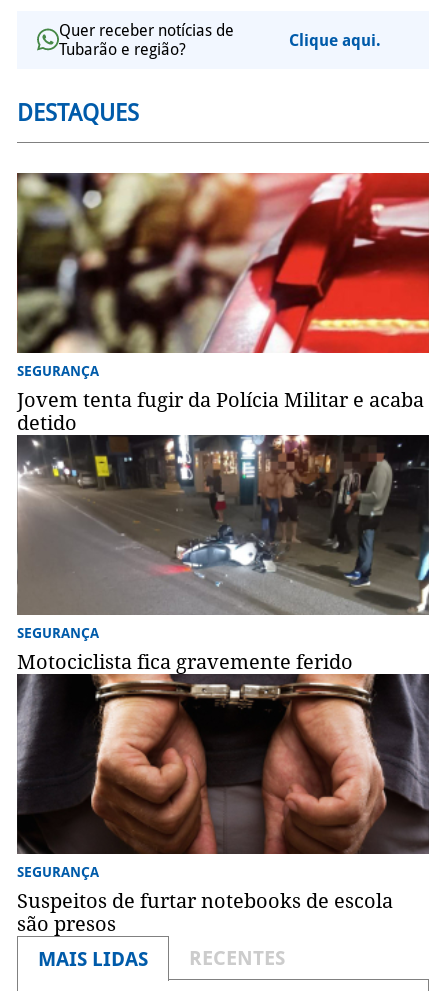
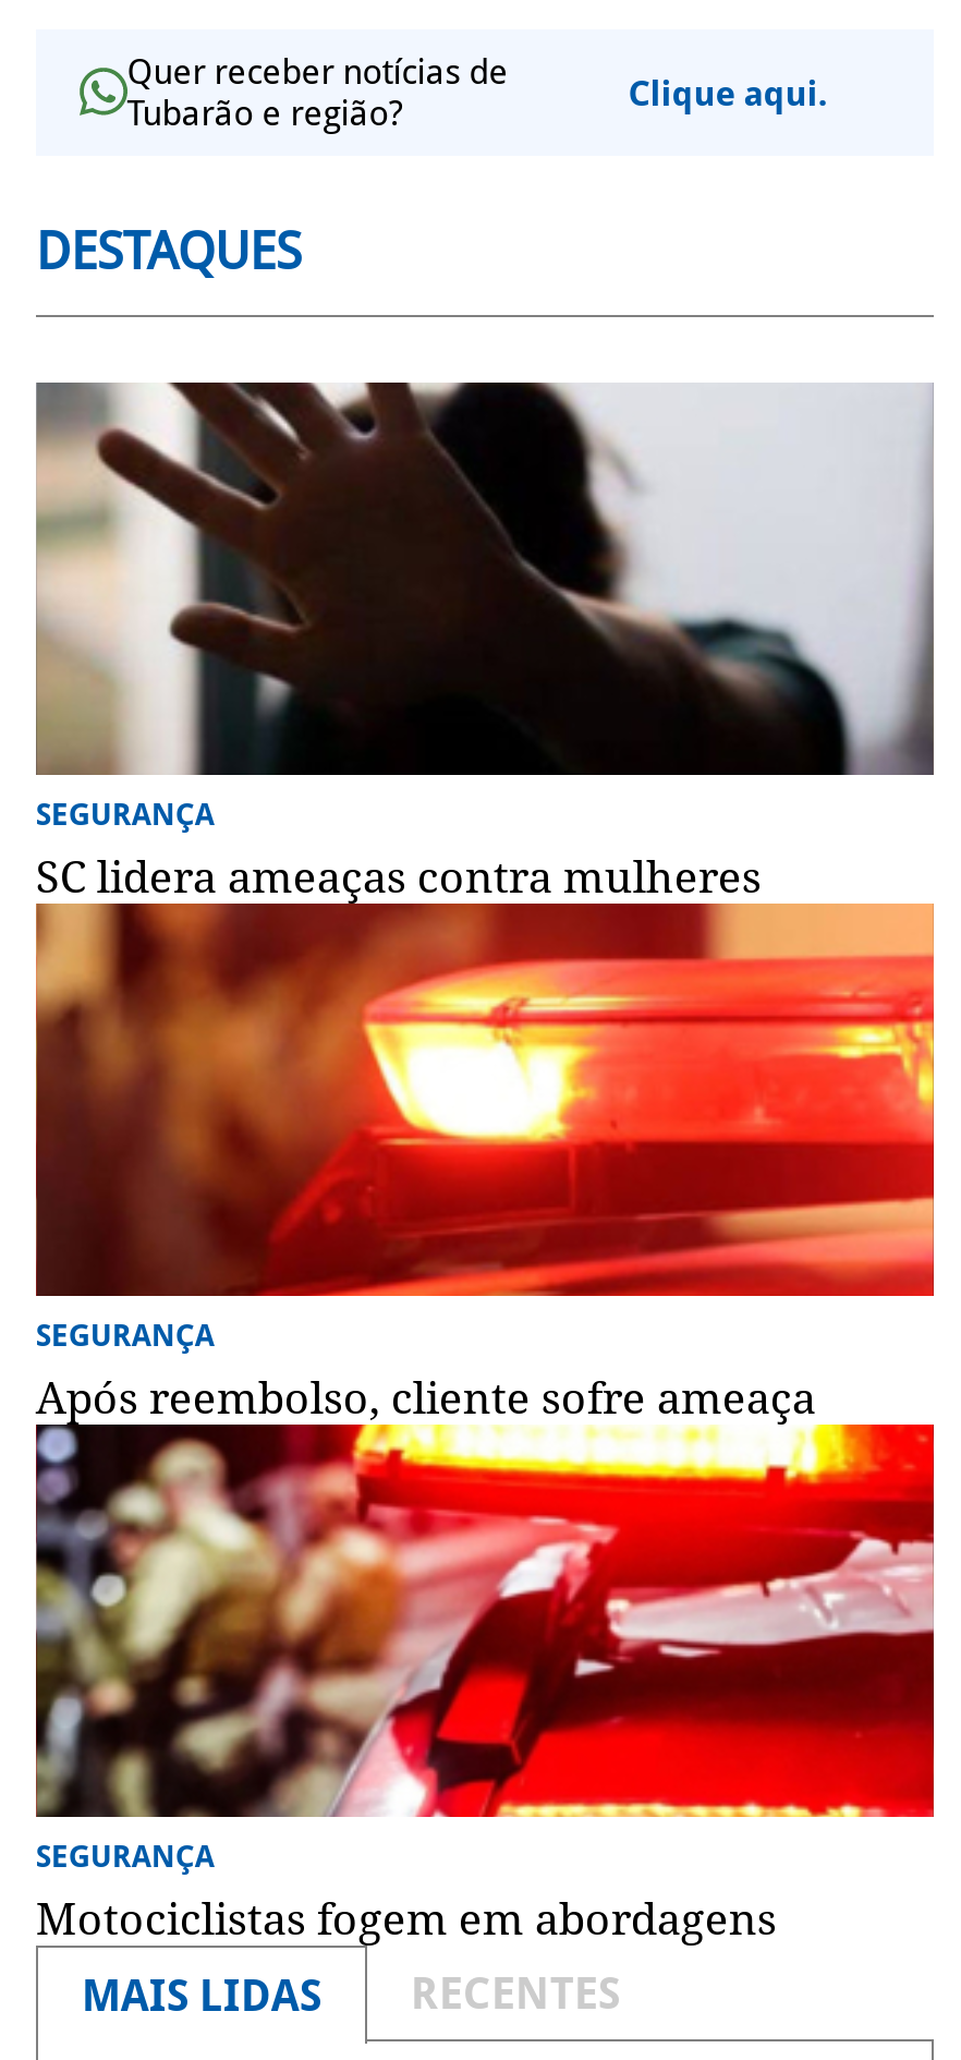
[16,172,430,435] [image] | Jovem tenta fugir da Polícia Militar e acaba | detido -> [36,380,936,904] [image] | SC lidera ameaças contra mulheres
[16,434,430,674] [image] | Motociclista fica gravemente ferido -> [34,921,936,1425] [image] | Após reembolso, cliente sofre ameaça
[16,673,430,936] [image] | Suspeitos de furtar notebooks de escola | são presos -> [34,1422,936,1946] [image] | Motociclistas fogem em abordagens

